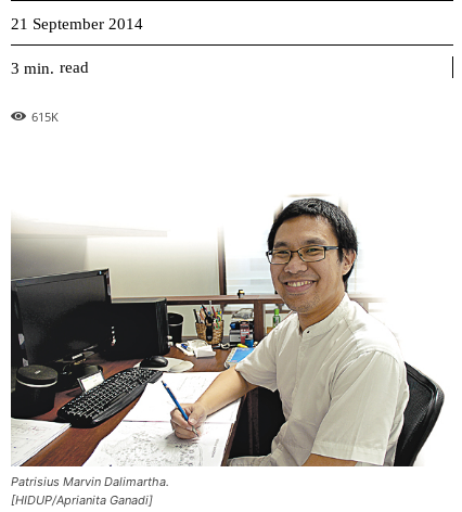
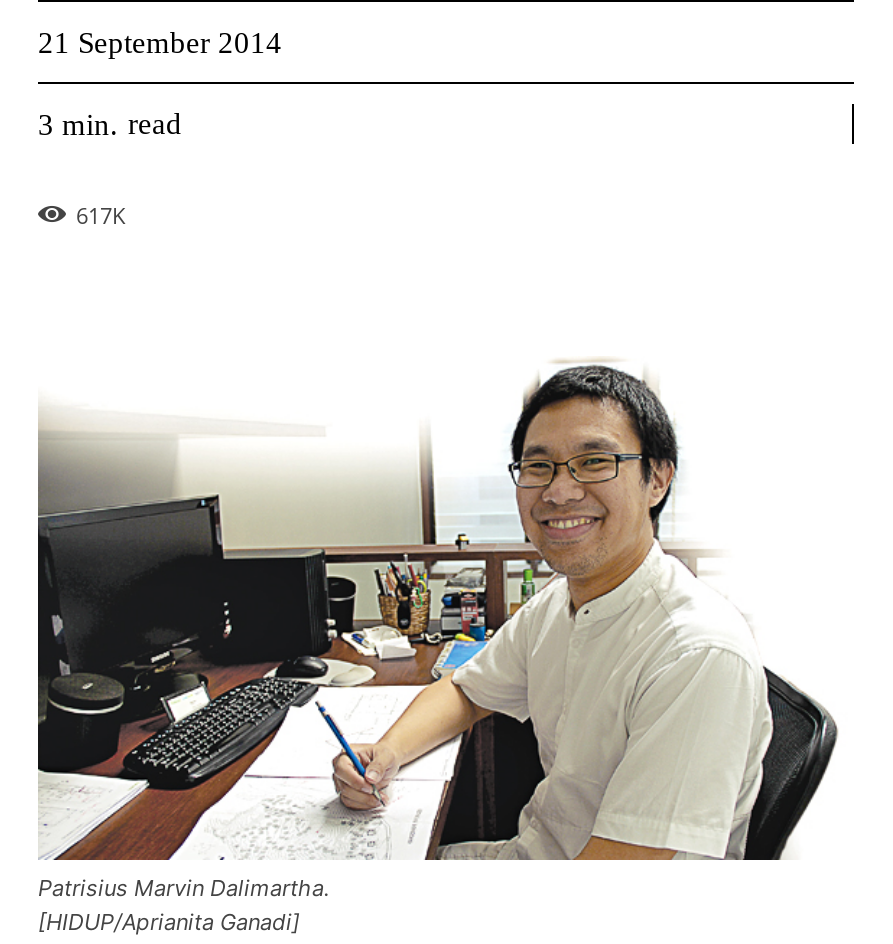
[31,108,59,124] 615K -> [76,199,126,229] 617K

